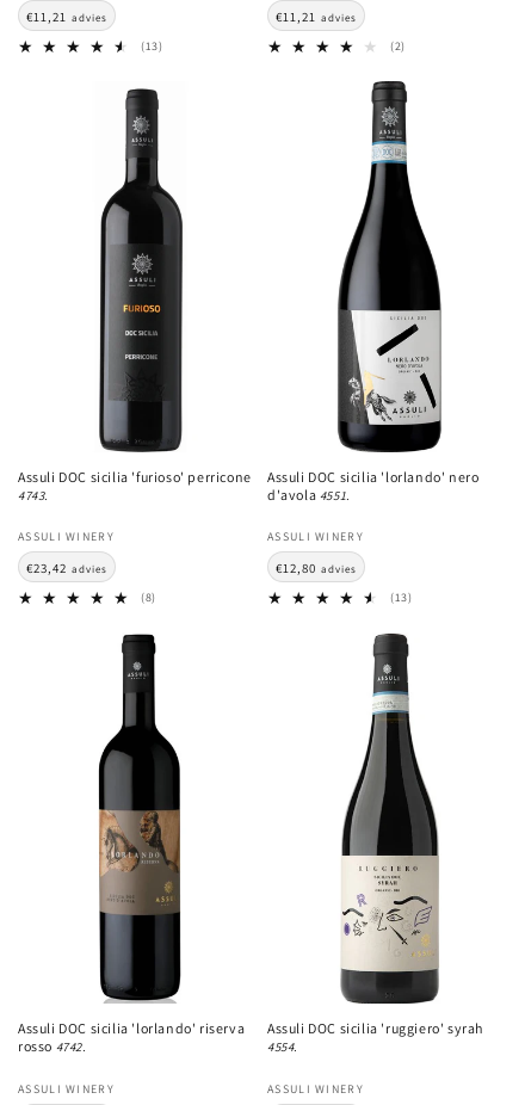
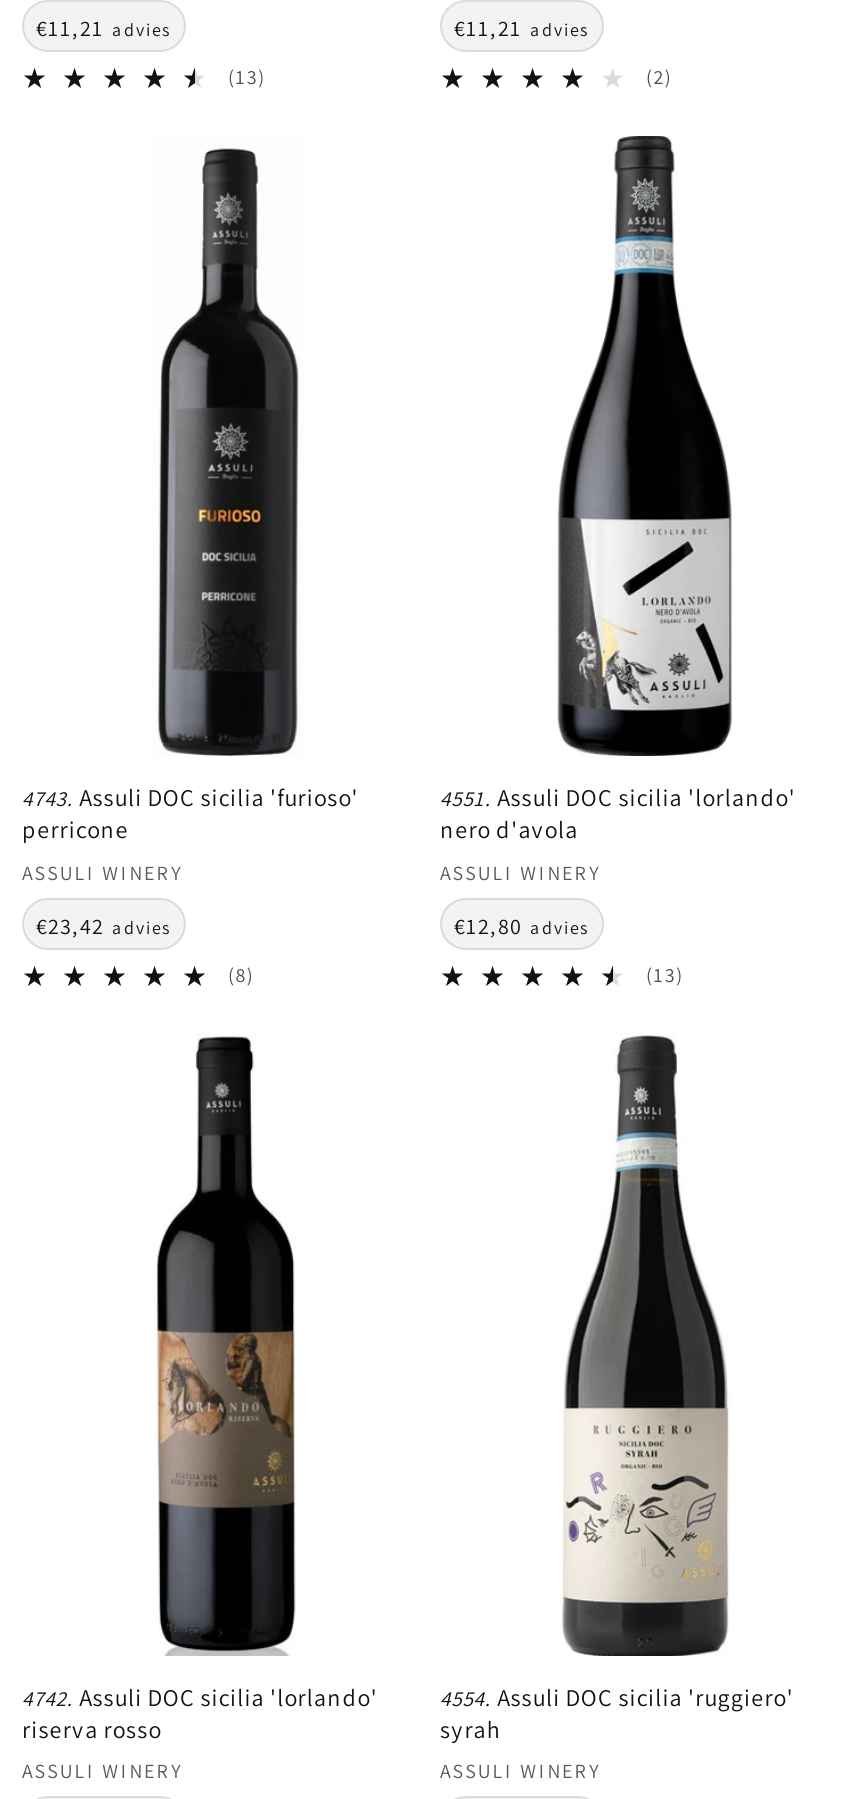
[18,467,252,503] Assuli DOC sicilia 'furioso' perricone | 4743. -> [22,783,359,845] 4743. Assuli DOC sicilia 'furioso' | perricone
[267,467,479,503] Assuli DOC sicilia 'lorlando' nero | d'avola 4551. -> [440,783,796,845] 4551. Assuli DOC sicilia 'lorlando' | nero d'avola
[18,1019,245,1055] Assuli DOC sicilia 'lorlando' riserva | rosso 4742. -> [22,1682,378,1744] 4742. Assuli DOC sicilia 'lorlando' | riserva rosso
[267,1019,483,1055] Assuli DOC sicilia 'ruggiero' syrah | 4554. -> [440,1682,794,1744] 4554. Assuli DOC sicilia 'ruggiero' | syrah

